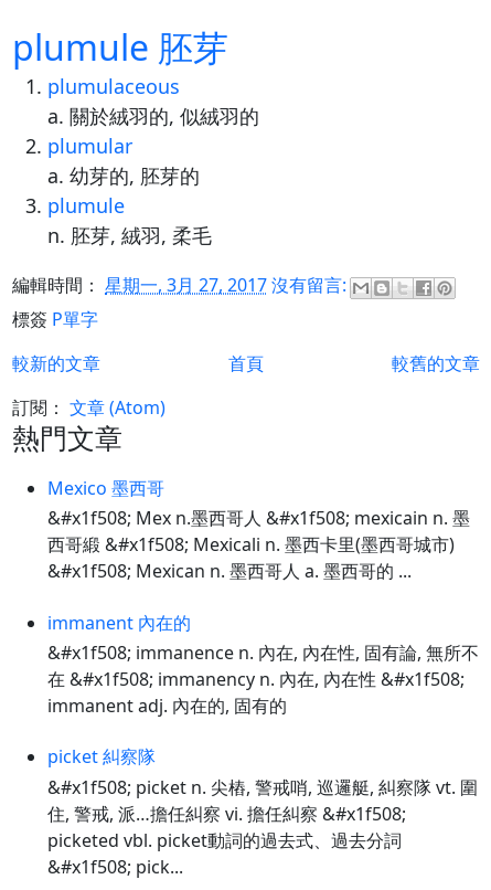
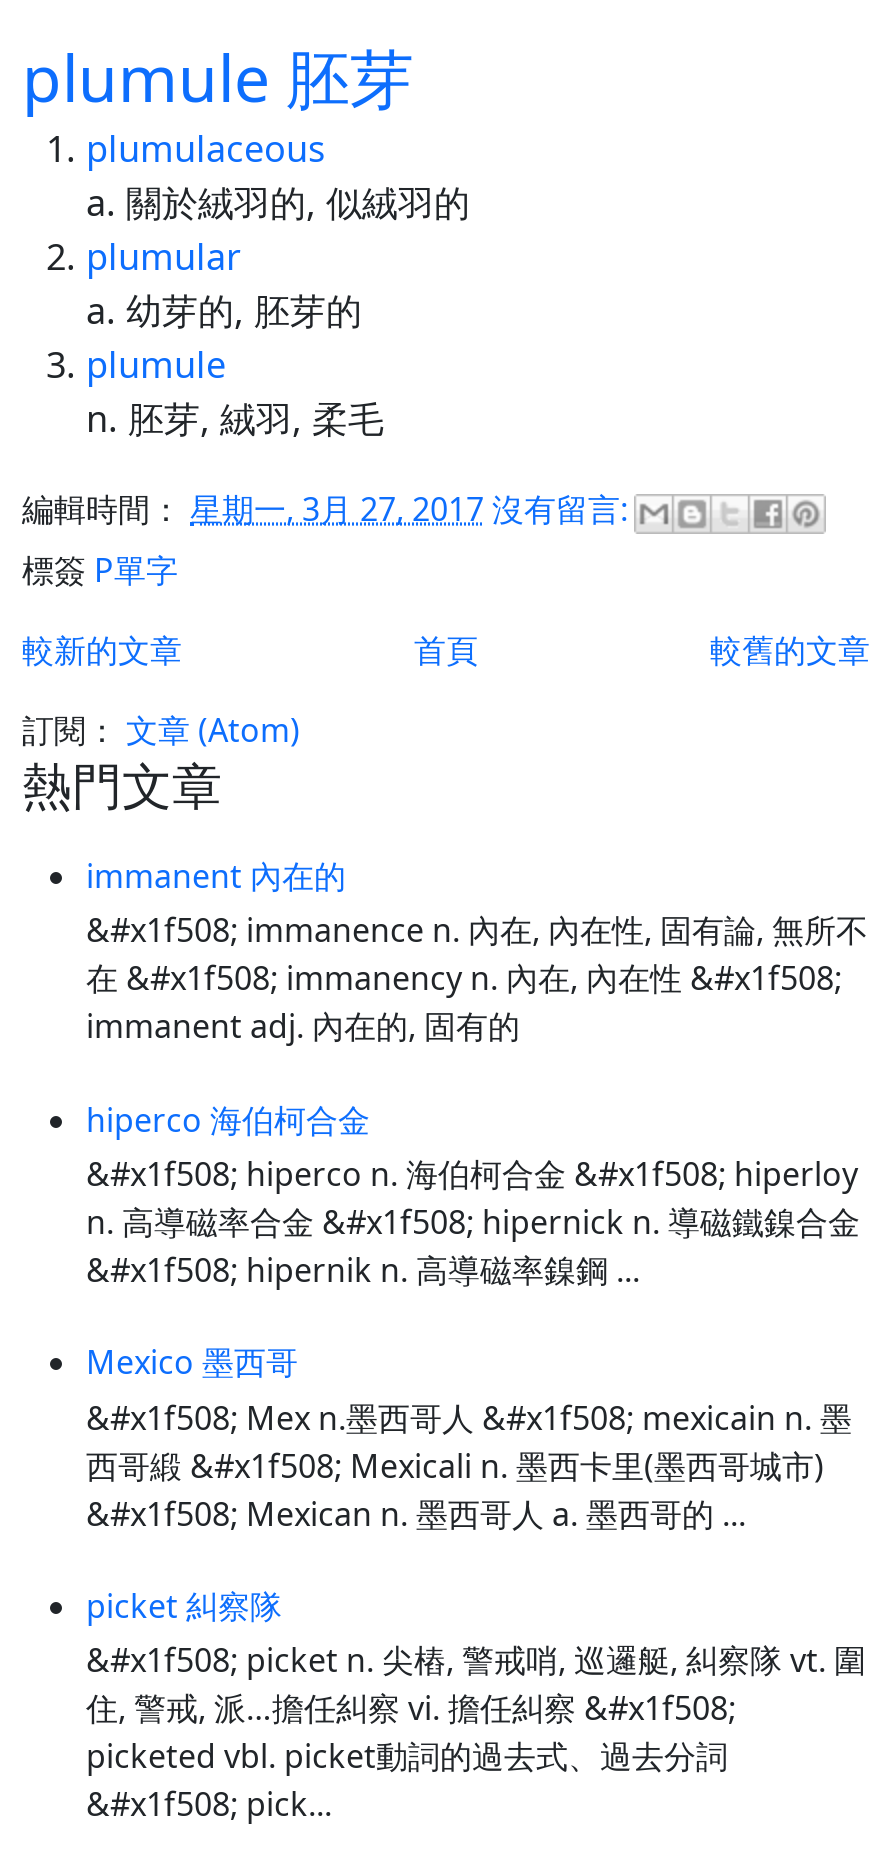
none -> [86,1098,860,1292] hiperco 海伯柯合金 | &#x1f508; hiperco n. 海伯柯合金 &#x1f508; hiperloy | n. 高導磁率合金 &#x1f508; hipernick n. 導磁鐵鎳合金 | &#x1f508; hipernik n. 高導磁率鎳鋼 ...
moved [47,476,470,583] -> [86,1341,852,1535]: Mexico 墨西哥 | &#x1f508; Mex n.墨西哥人 &#x1f508; mexicain n. 墨 | 西哥緞 &#x1f508; Mexicali n. 墨西卡里(墨西哥城市) | &#x1f508; Mexican n. 墨西哥人 a. 墨西哥的 ...
moved [47,610,479,718] -> [86,854,868,1049]: immanent 內在的 | &#x1f508; immanence n. 內在, 內在性, 固有論, 無所不 | 在 &#x1f508; immanency n. 內在, 內在性 &#x1f508; | immanent adj. 內在的, 固有的

